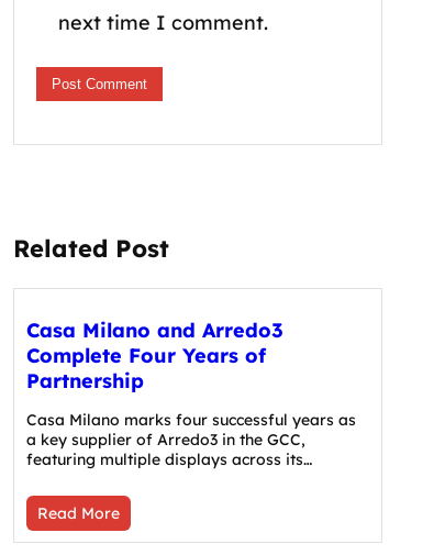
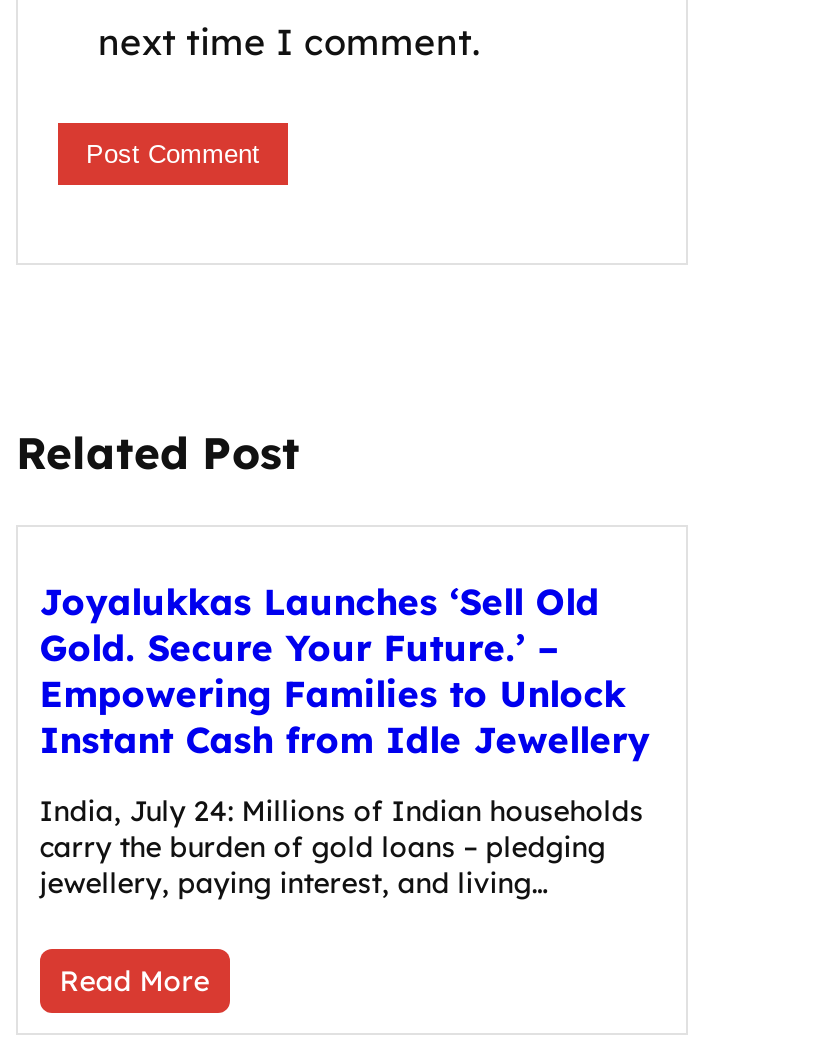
[26,317,283,393] Casa Milano and Arredo3 | Complete Four Years of | Partnership -> [39,578,649,762] Joyalukkas Launches ‘Sell Old | Gold. Secure Your Future.’ – | Empowering Families to Unlock | Instant Cash from Idle Jewellery
[26,409,356,469] Casa Milano marks four successful years as | a key supplier of Arredo3 in the GCC, | featuring multiple displays across its… -> [39,792,643,900] India, July 24: Millions of Indian households | carry the burden of gold loans – pledging | jewellery, paying interest, and living…

